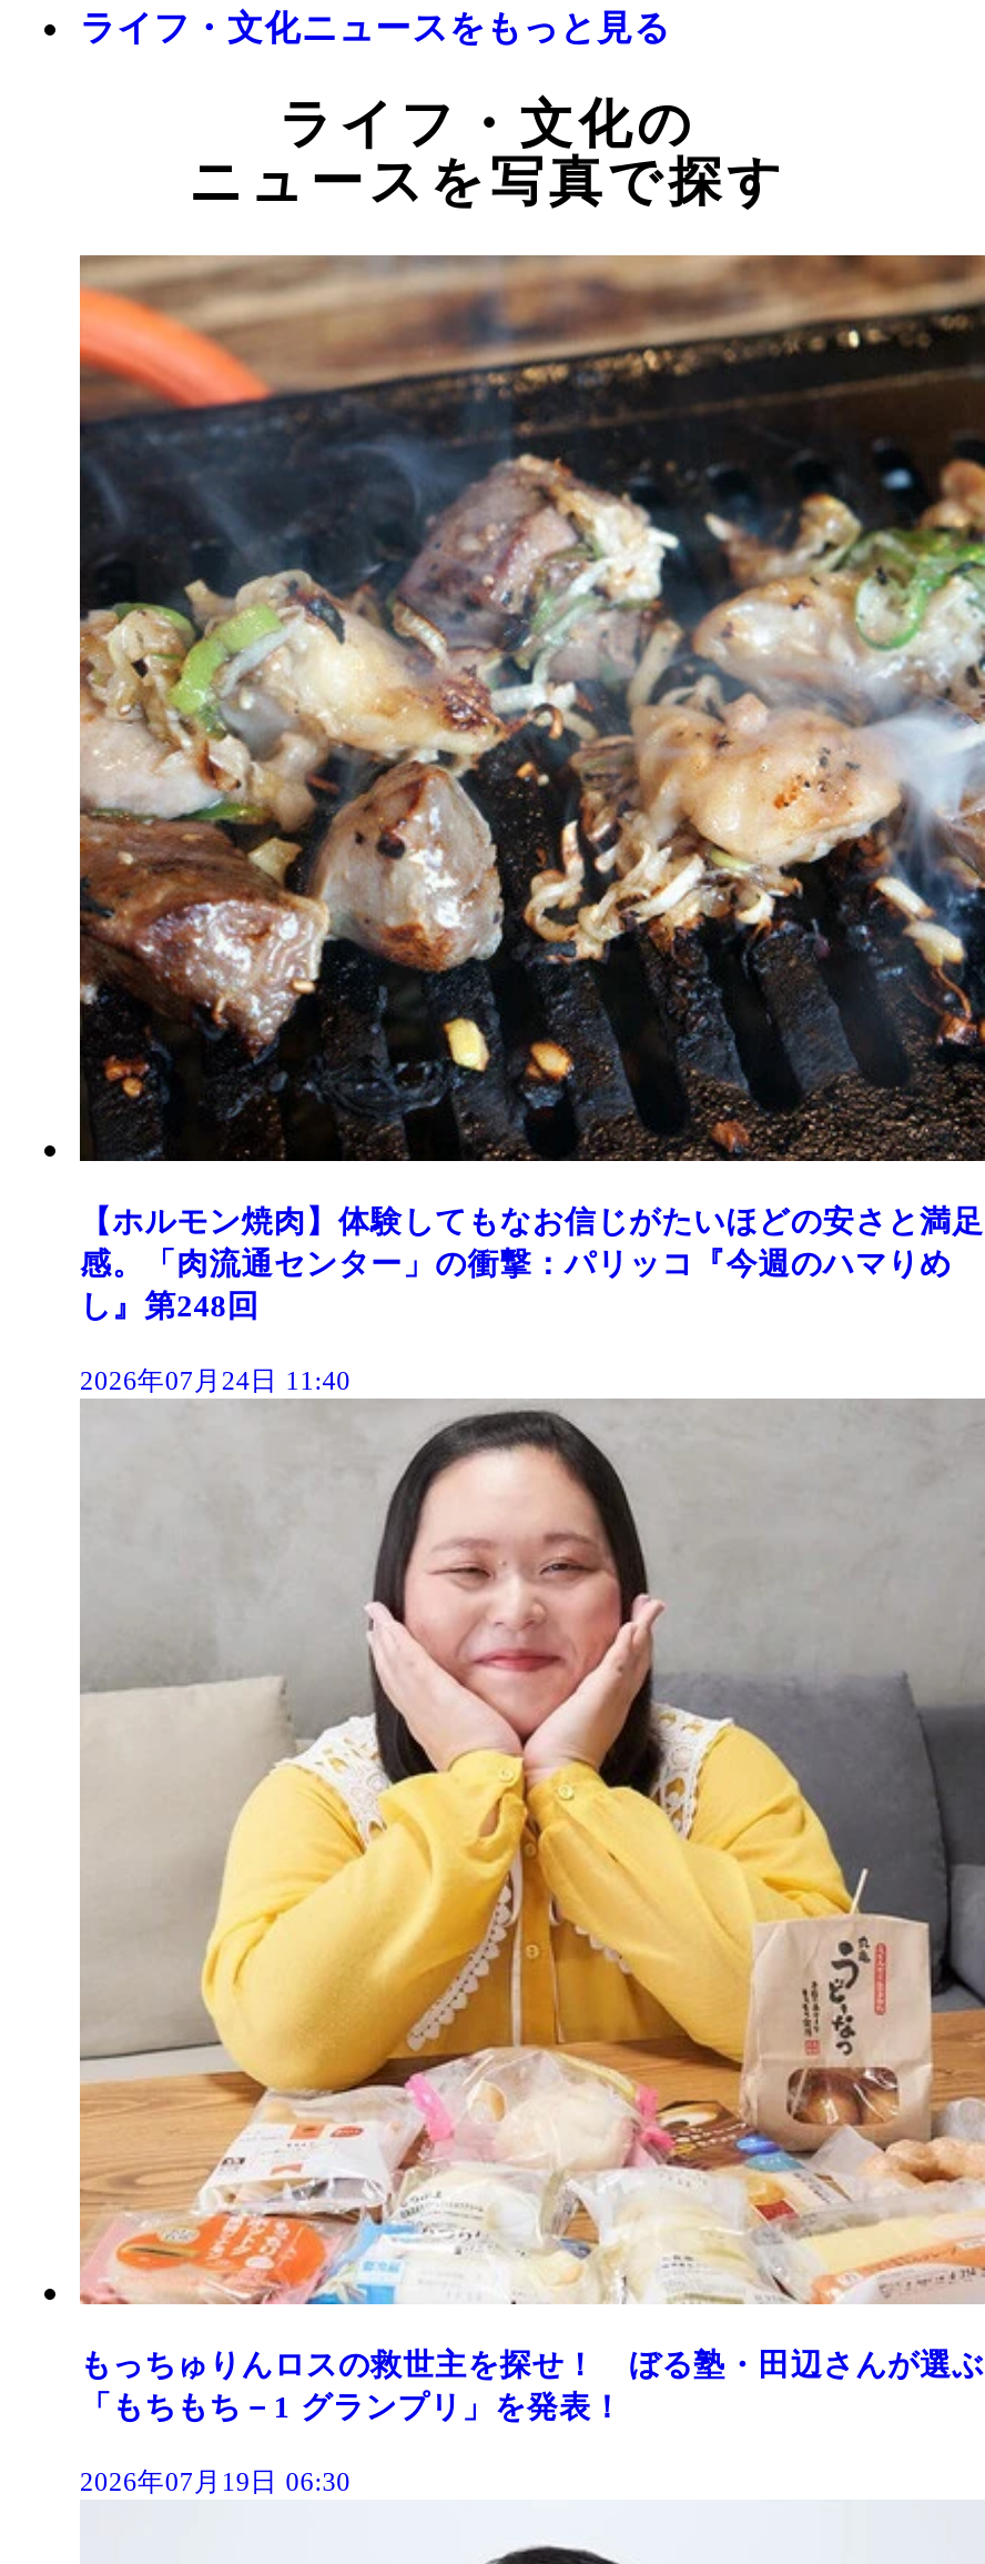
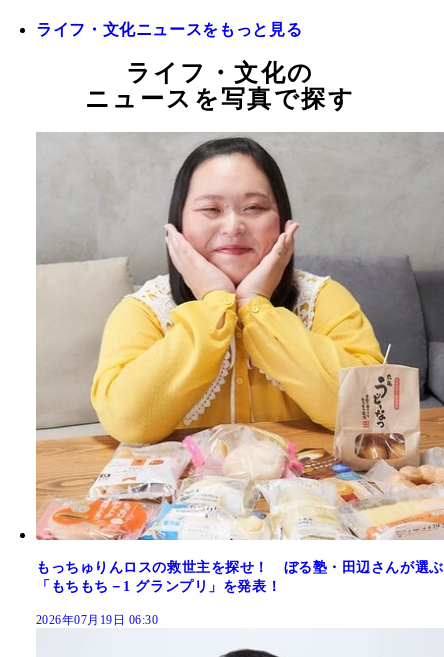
[78,255,984,1397] [image] | 【ホルモン焼肉】体験してもなお信じがたいほどの安さと満足 | 感。「肉流通センター」の衝撃：パリッコ『今週のハマりめ | し』第248回 | 2026年07月24日 11:40 -> none

